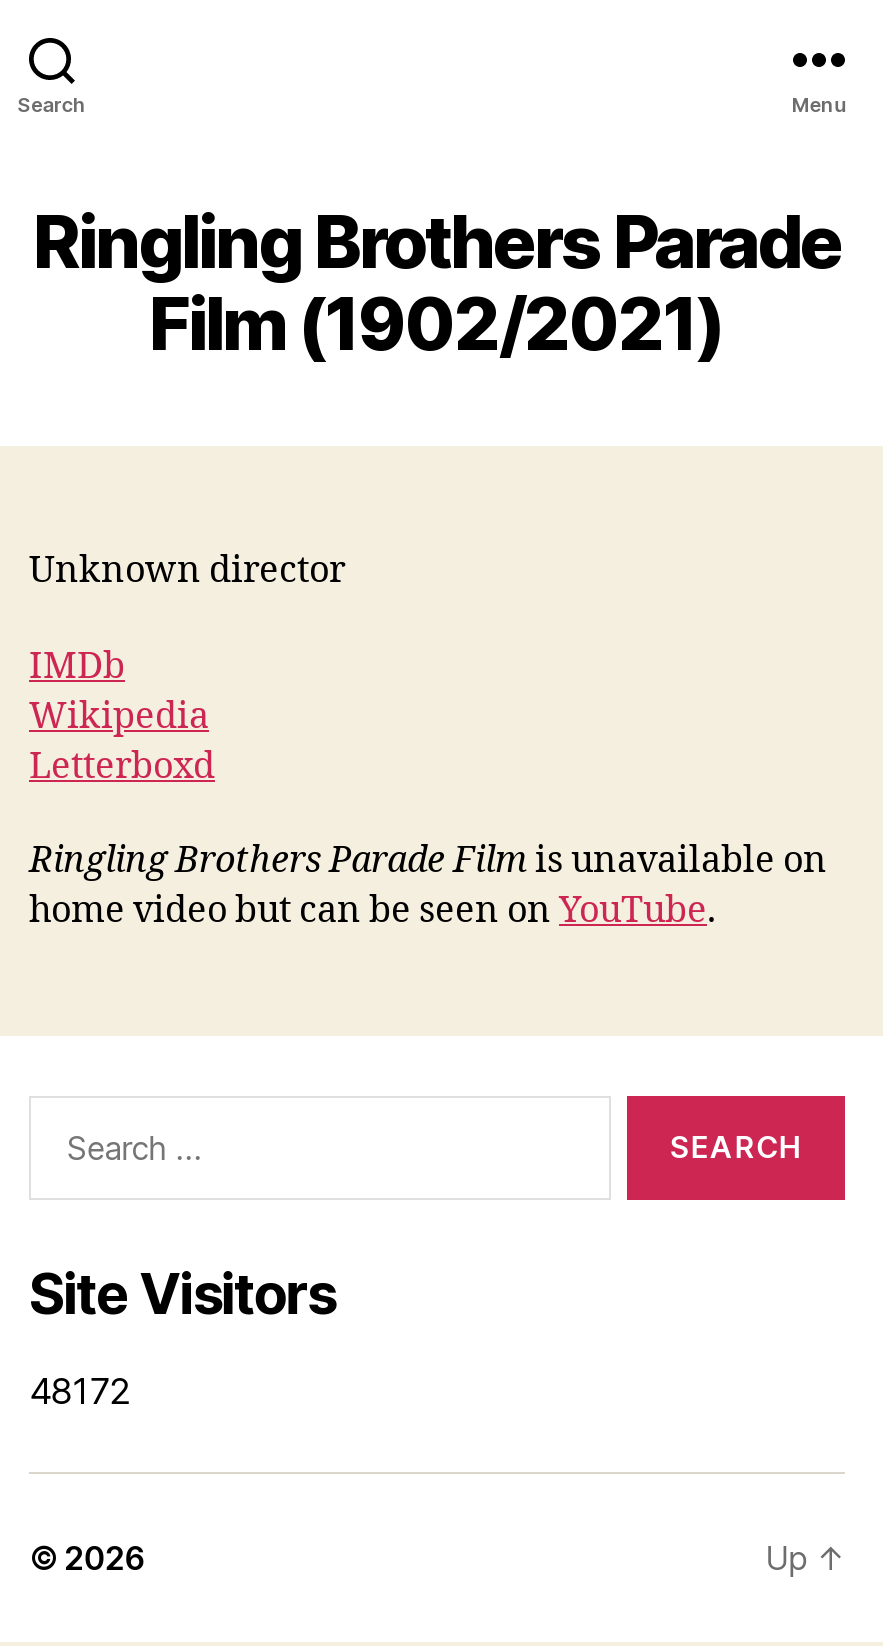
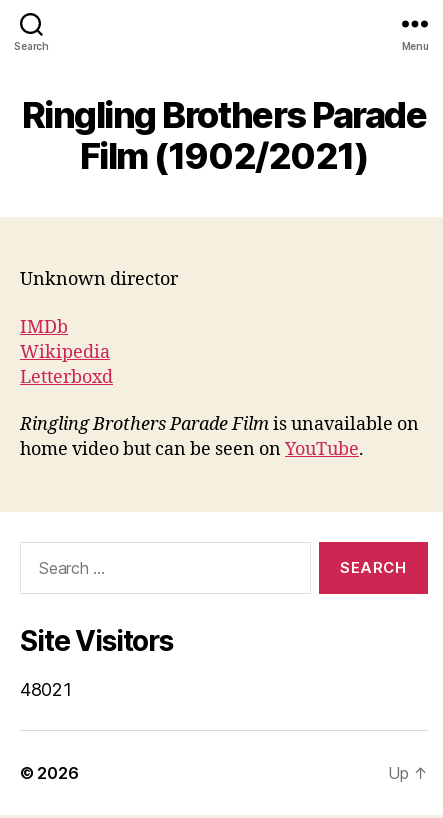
[29,1370,130,1412] 48172 -> [20,679,72,700] 48021

